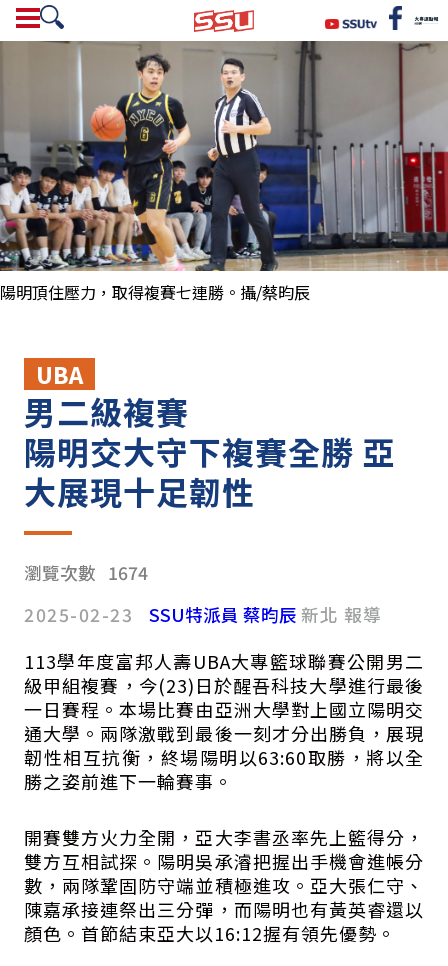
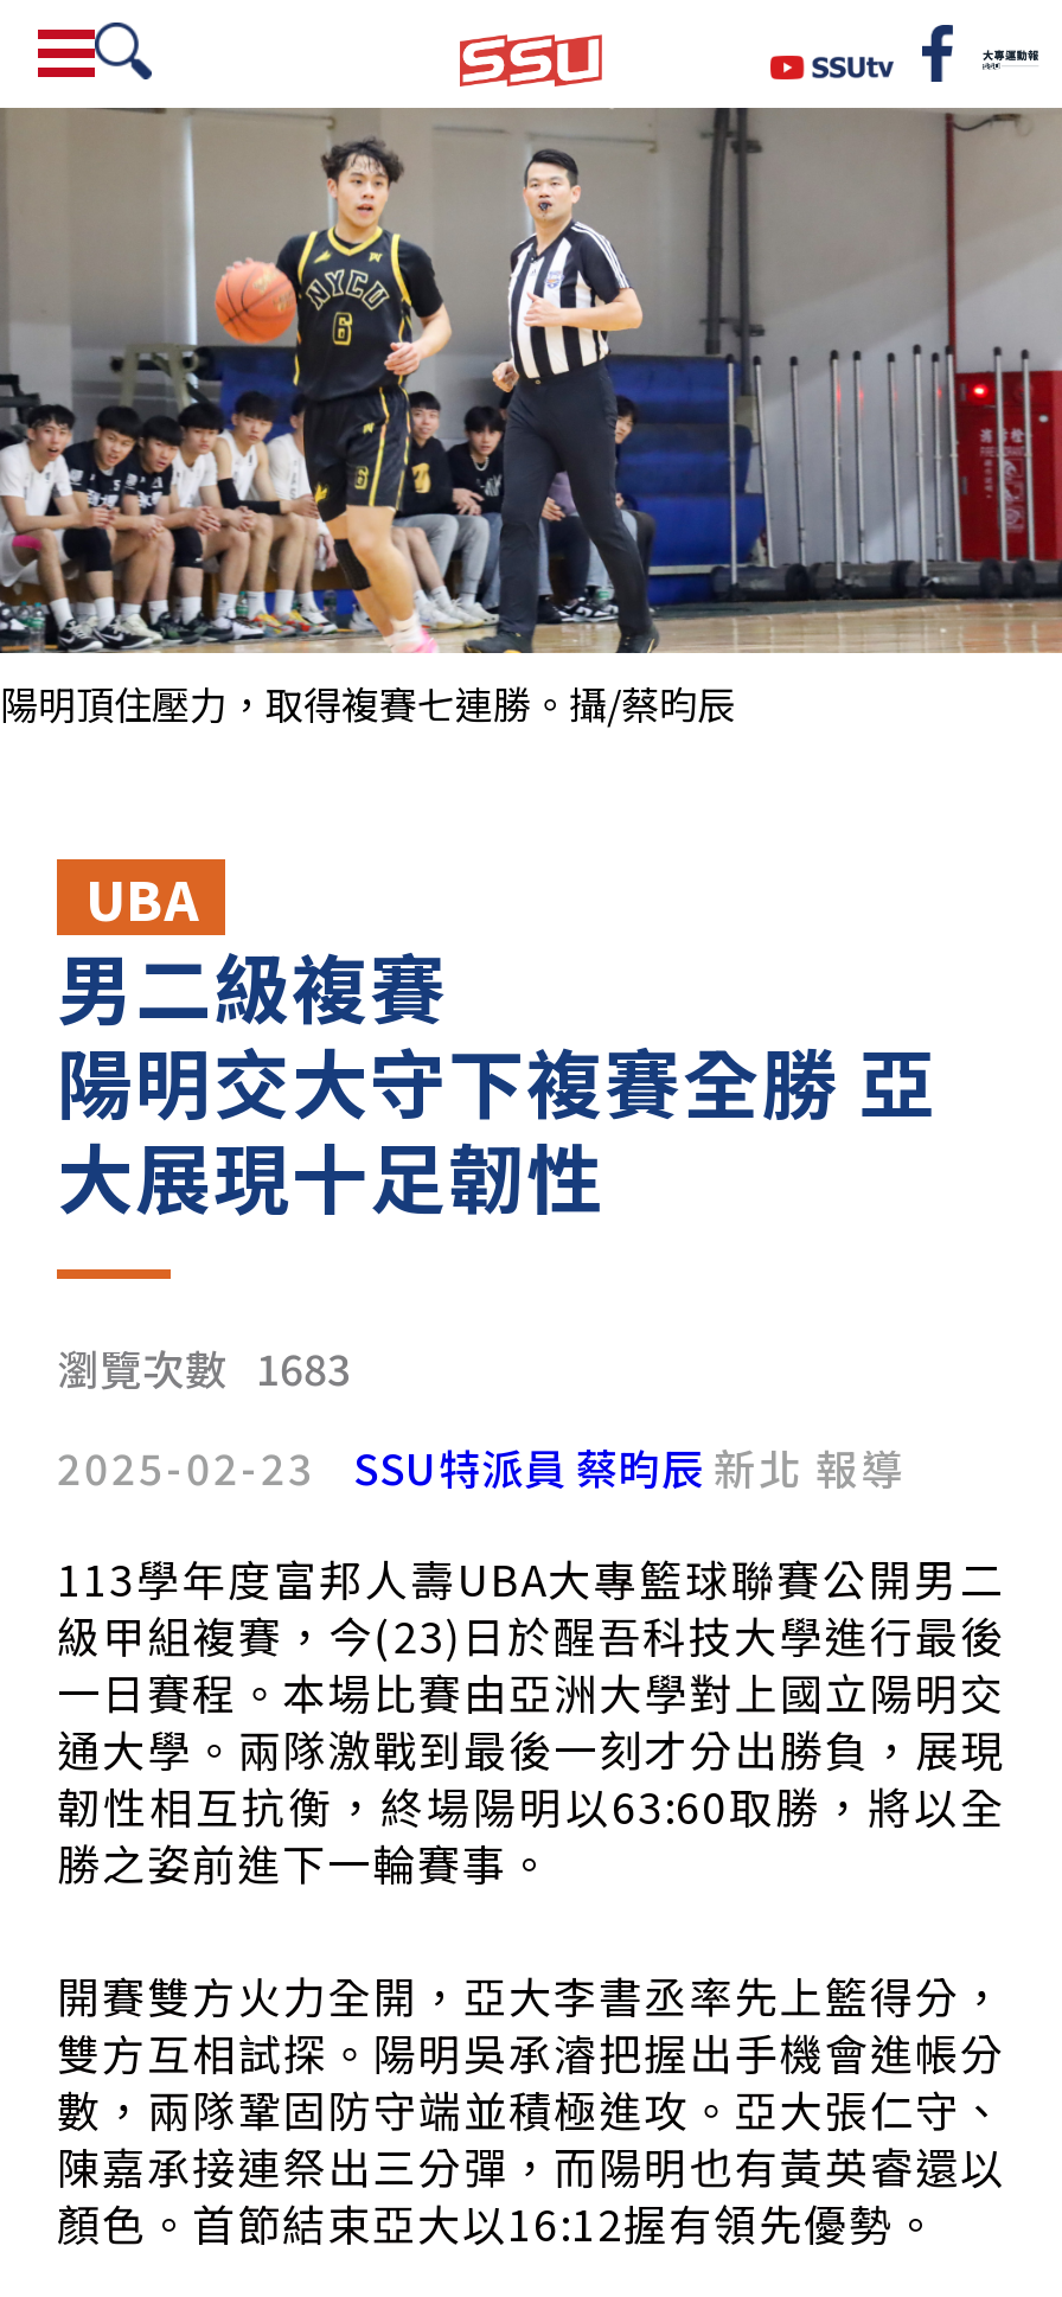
[24,560,148,585] 瀏覽次數 1674 -> [57,1338,351,1397] 瀏覽次數 1683

